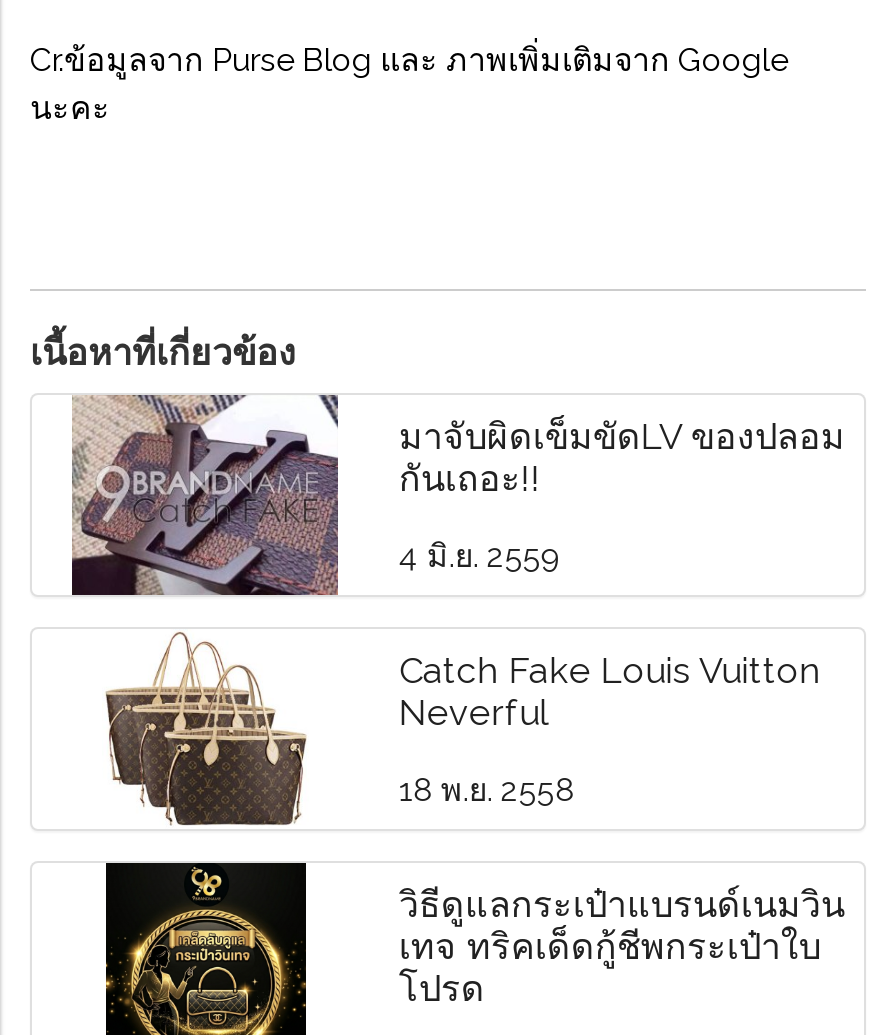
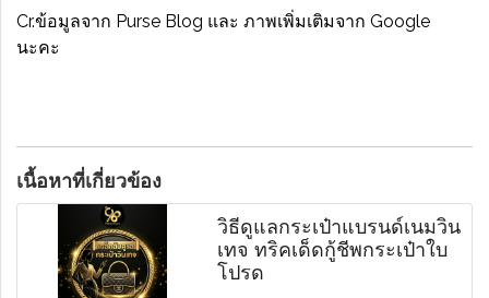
[70,393,845,809] [image] | มาจับผิดเข็มขัดLV ของปลอม | กันเถอะ!! | 4 มิ.ย. 2559 | Catch Fake Louis Vuitton | Neverful | 18 พ.ย. 2558 -> none
[104,631,308,827] [image] -> none

